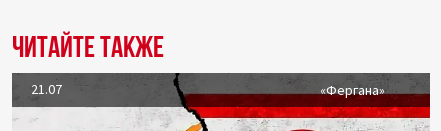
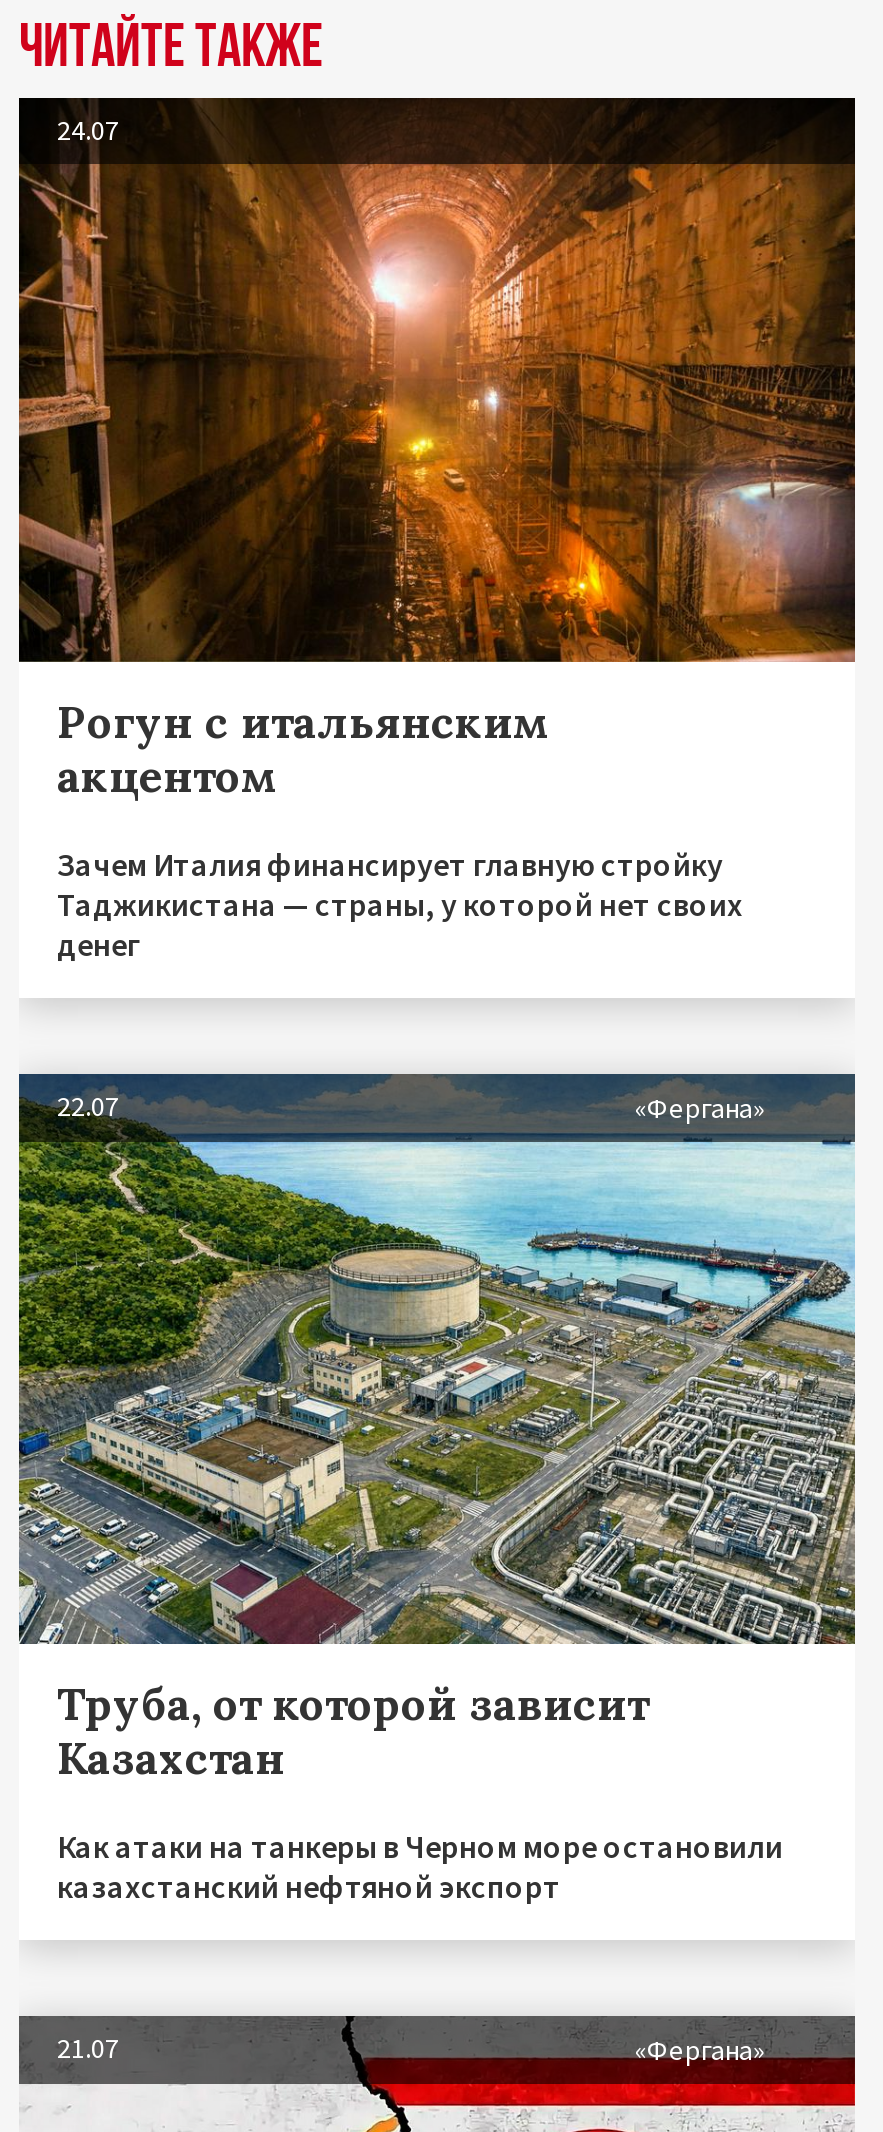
none -> [17,100,857,664] [image] | 24.07
none -> [17,1072,857,1646] [image] | 22.07 | «Фергана»
none -> [57,693,743,963] Рогун с итальянским | акцентом | Зачем Италия финансирует главную стройку | Таджикистана — страны, у которой нет своих | денег
none -> [57,1676,783,1906] Труба, от которой зависит | Казахстан | Как атаки на танкеры в Черном море остановили | казахстанский нефтяной экспорт

